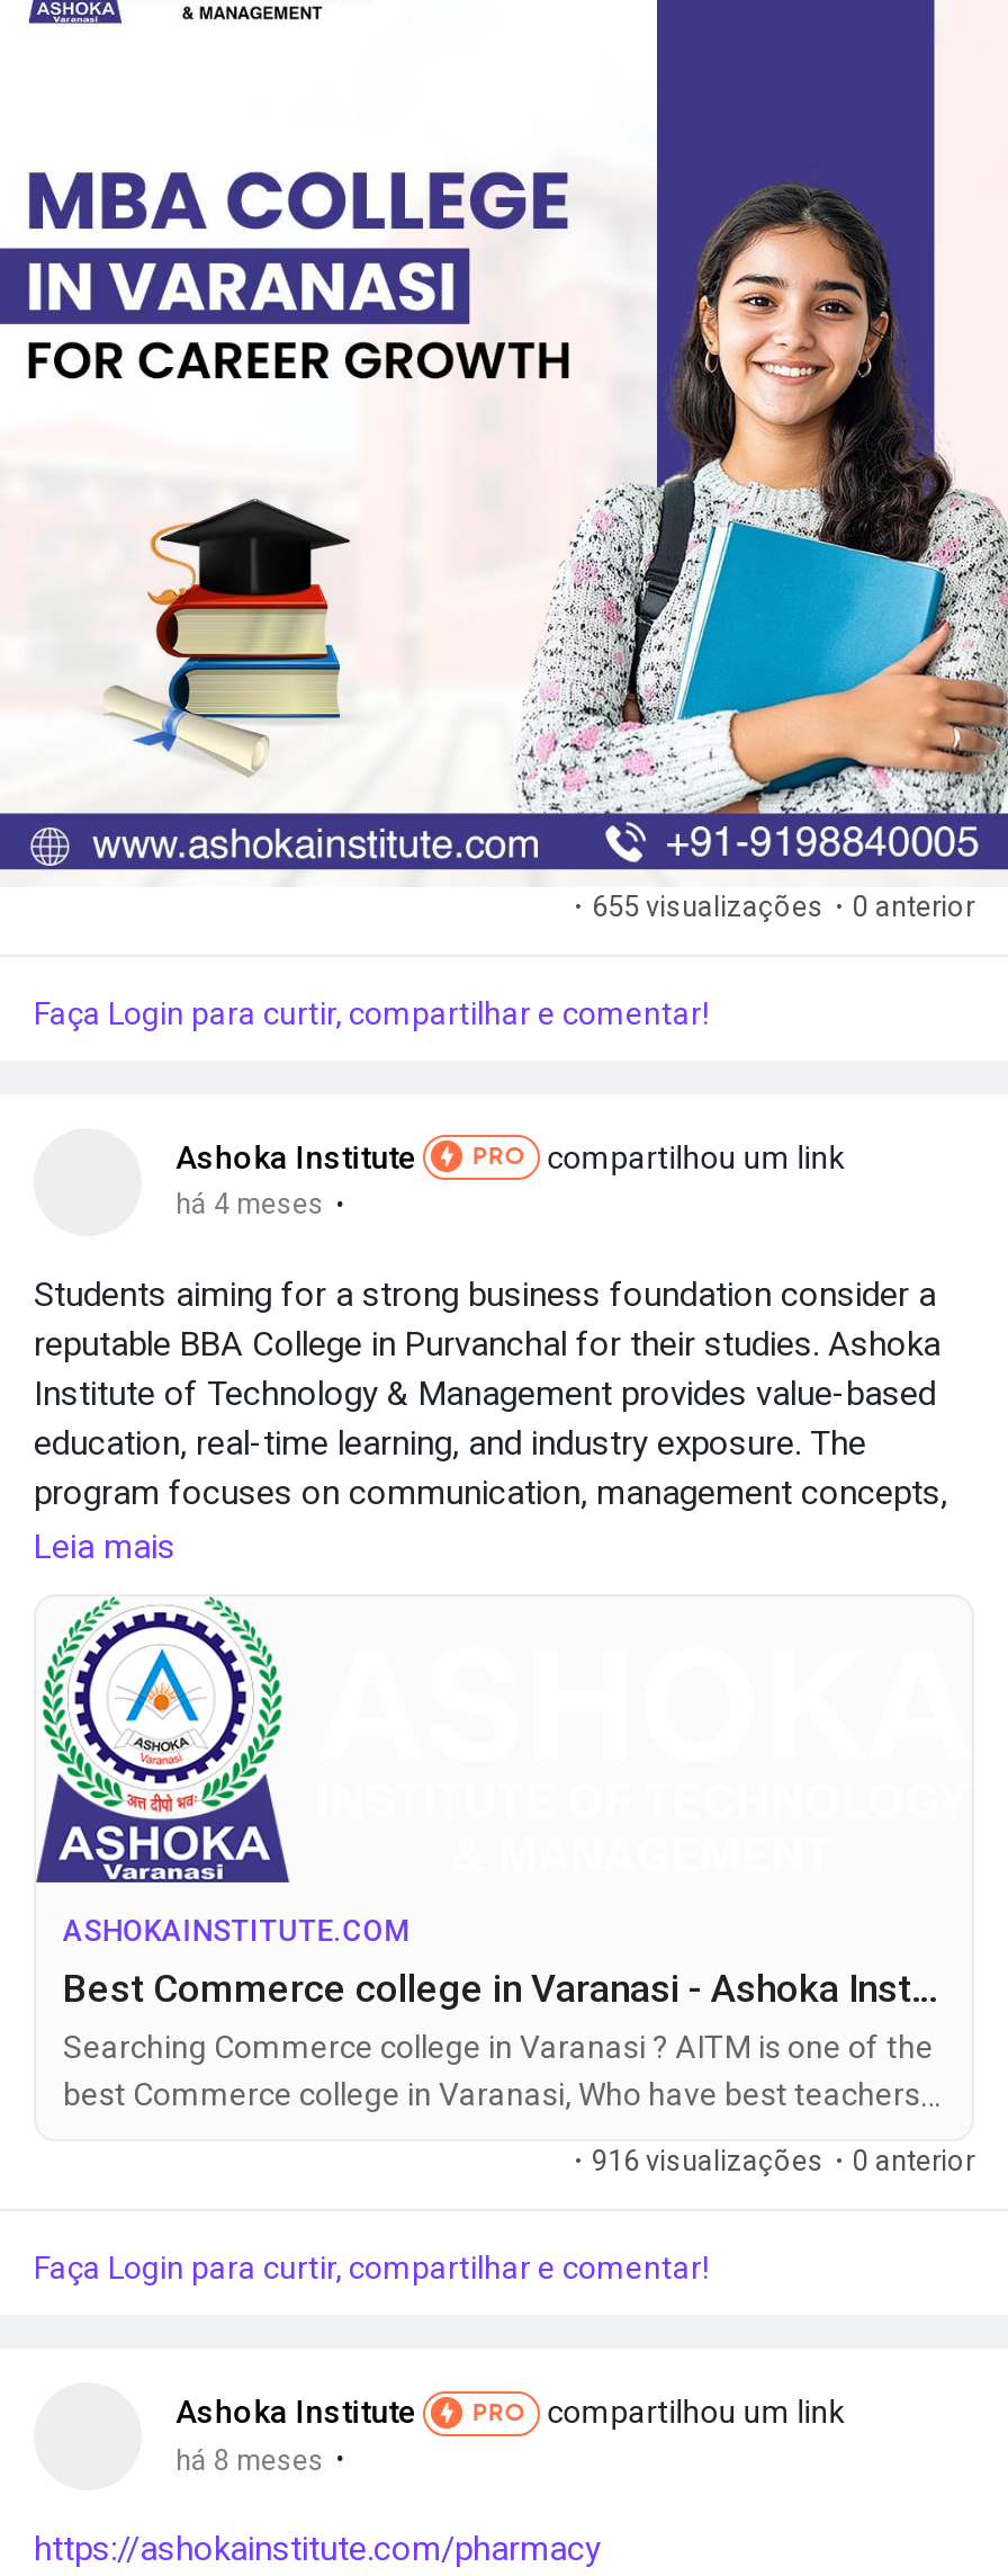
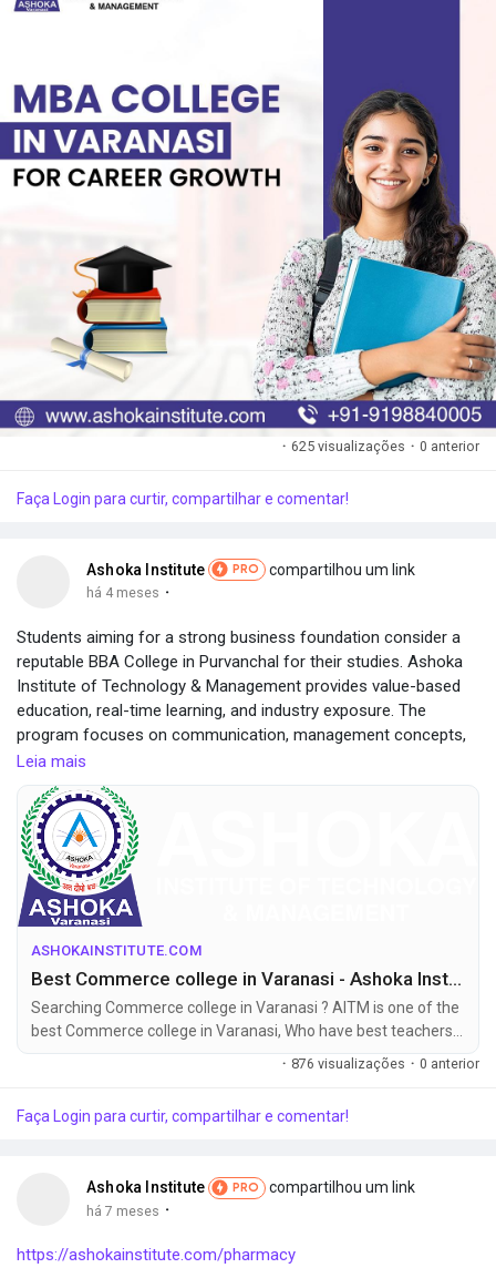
[574,889,974,922] · 655 visualizações · 0 anterior -> [282,437,479,454] · 625 visualizações · 0 anterior
[574,2144,974,2178] · 916 visualizações · 0 anterior -> [282,1056,479,1072] · 876 visualizações · 0 anterior
[175,2442,344,2478] há 8 meses · -> [86,1202,169,1220] há 7 meses ·

